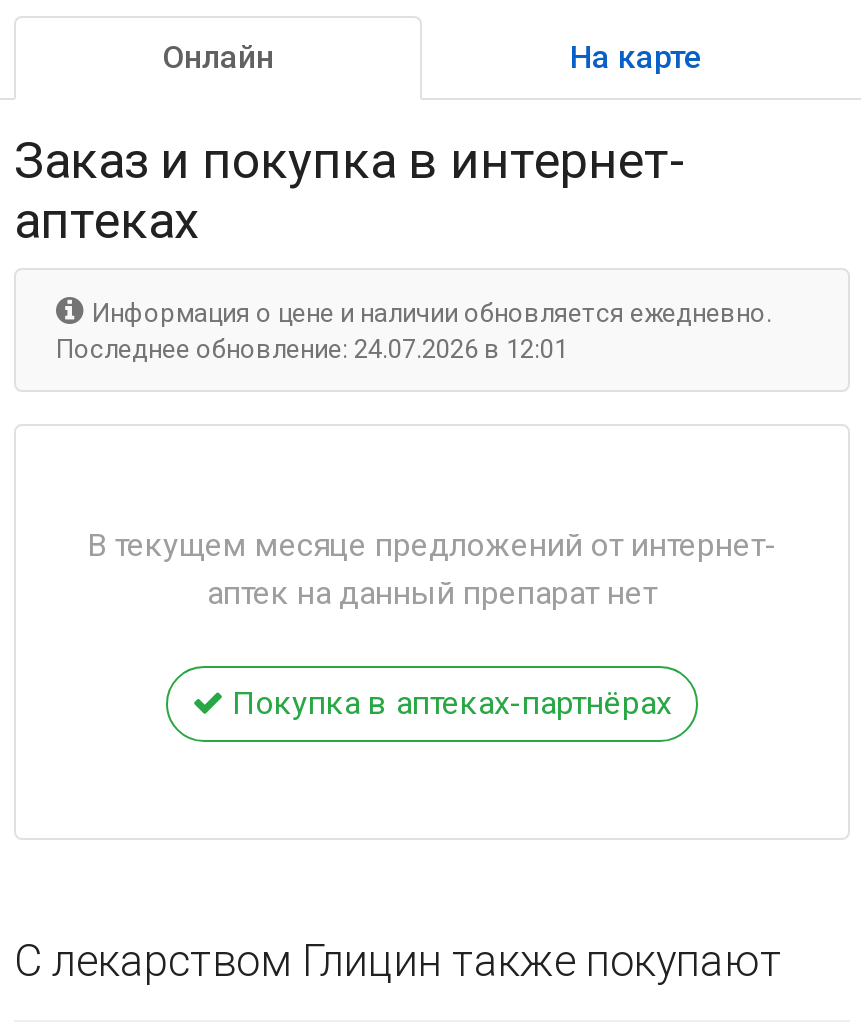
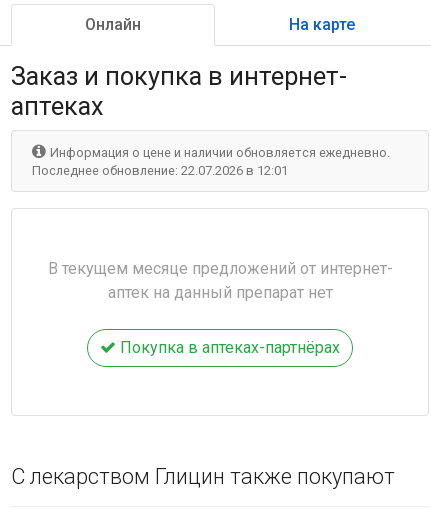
[56,334,568,364] Последнее обновление: 24.07.2026 в 12:01 -> [32,163,288,178] Последнее обновление: 22.07.2026 в 12:01

